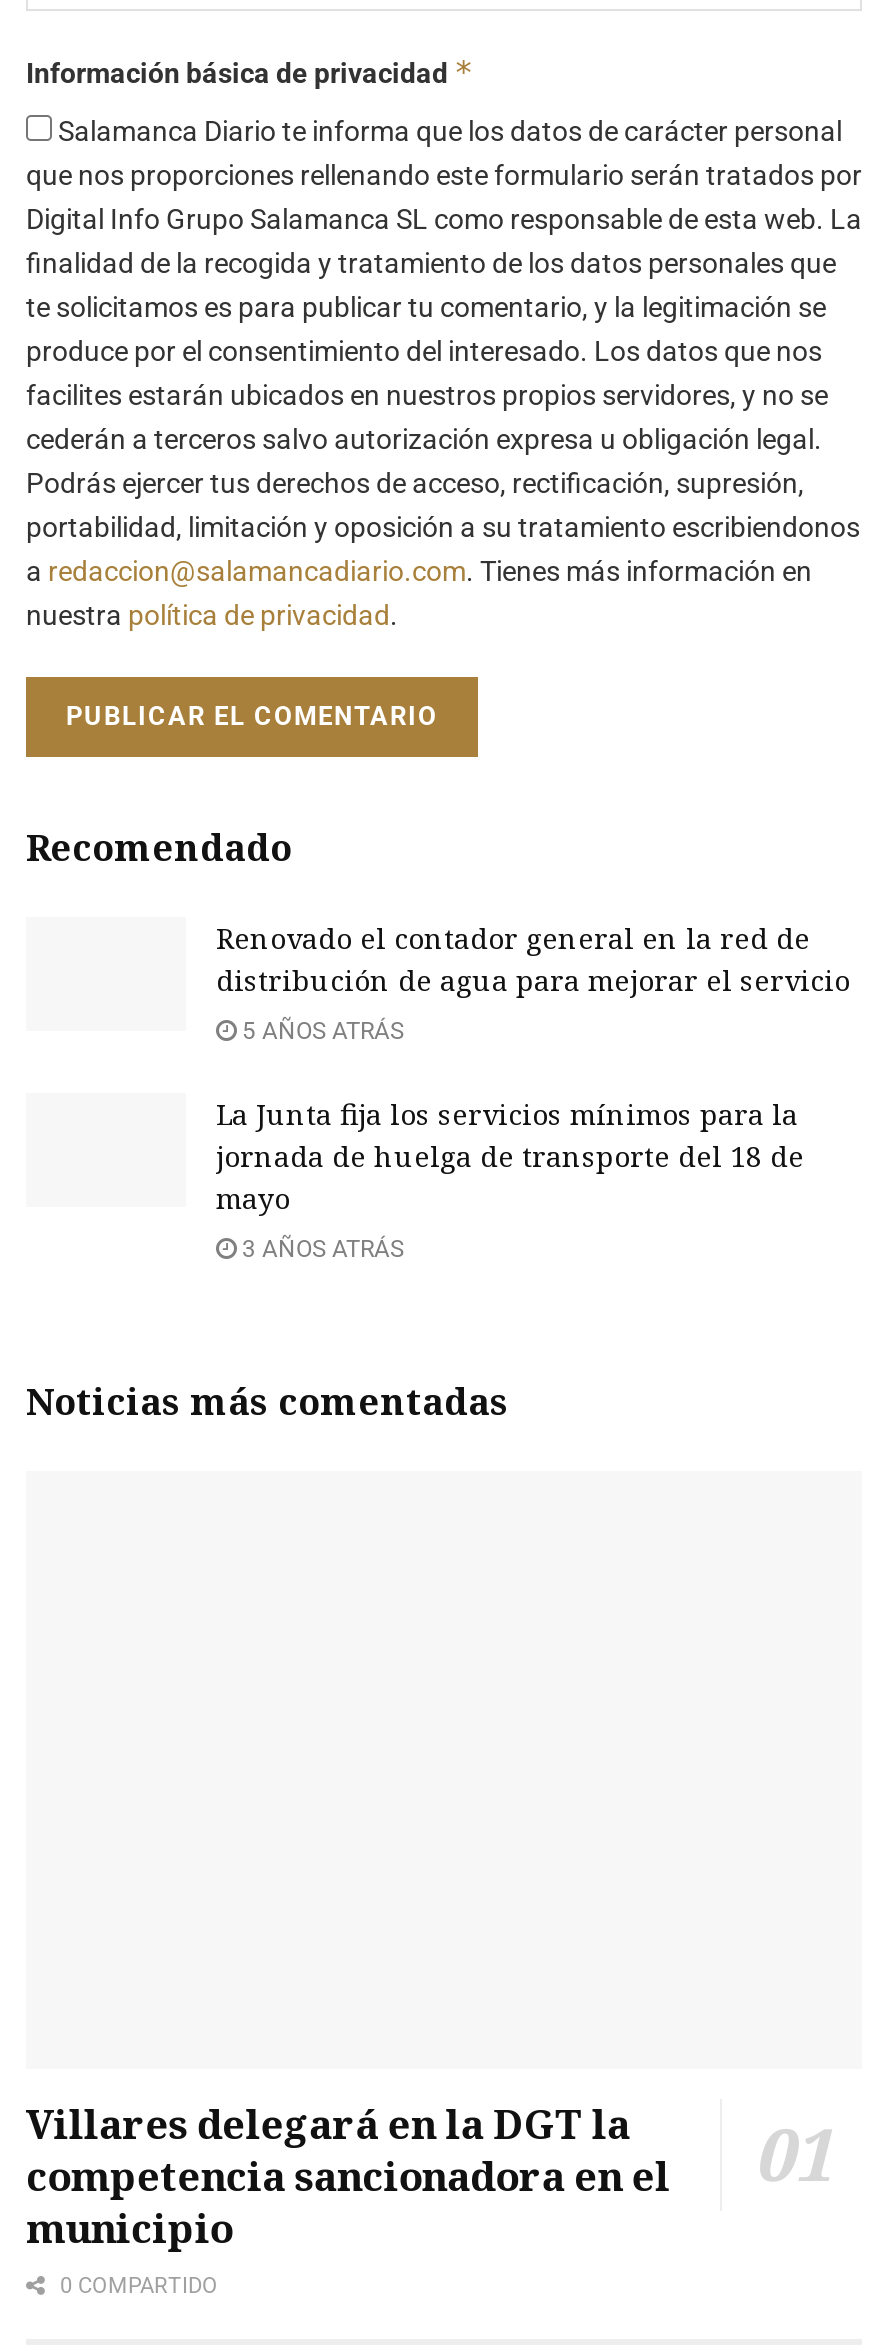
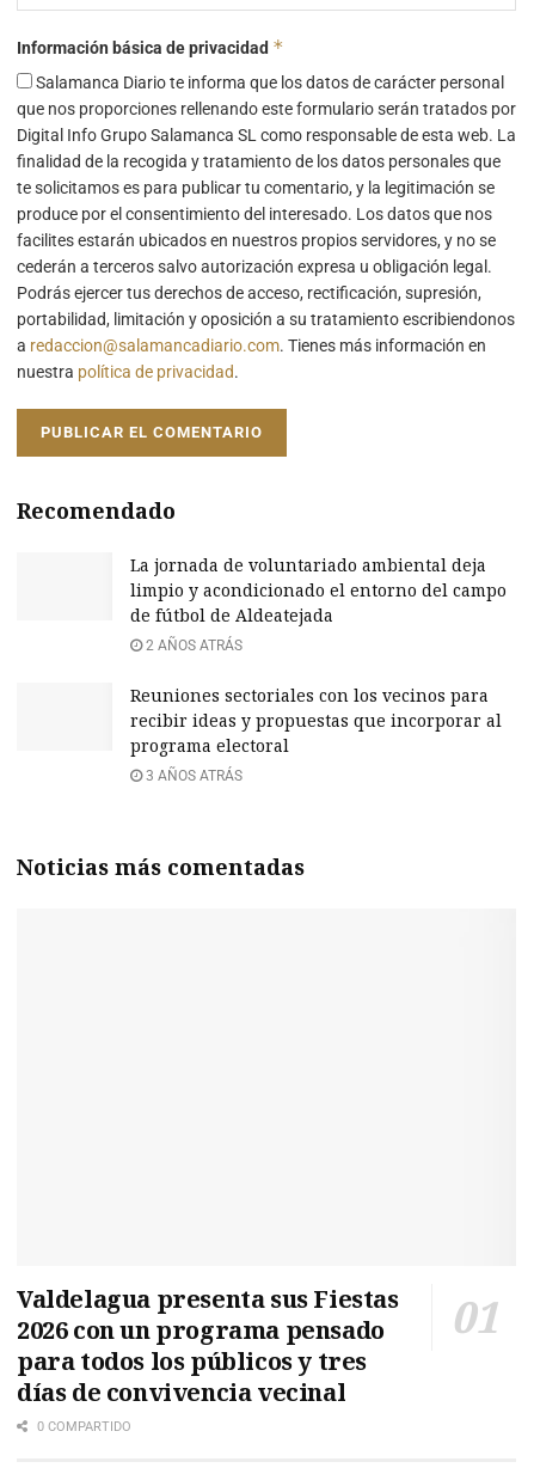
[216,919,850,999] Renovado el contador general en la red de | distribución de agua para mejorar el servicio -> [130,553,507,626] La jornada de voluntariado ambiental deja | limpio y acondicionado el entorno del campo | de fútbol de Aldeatejada
[236,1017,404,1045] 5 AÑOS ATRÁS -> [142,637,243,654] 2 AÑOS ATRÁS
[216,1095,804,1217] La Junta fija los servicios mínimos para la | jornada de huelga de transporte del 18 de | mayo -> [130,684,502,756] Reuniones sectoriales con los vecinos para | recibir ideas y propuestas que incorporar al | programa electoral
[26,2096,670,2254] Villares delegará en la DGT la | competencia sancionadora en el | municipio -> [17,1282,399,1408] Valdelagua presenta sus Fiestas | 2026 con un programa pensado | para todos los públicos y tres | días de convivencia vecinal

